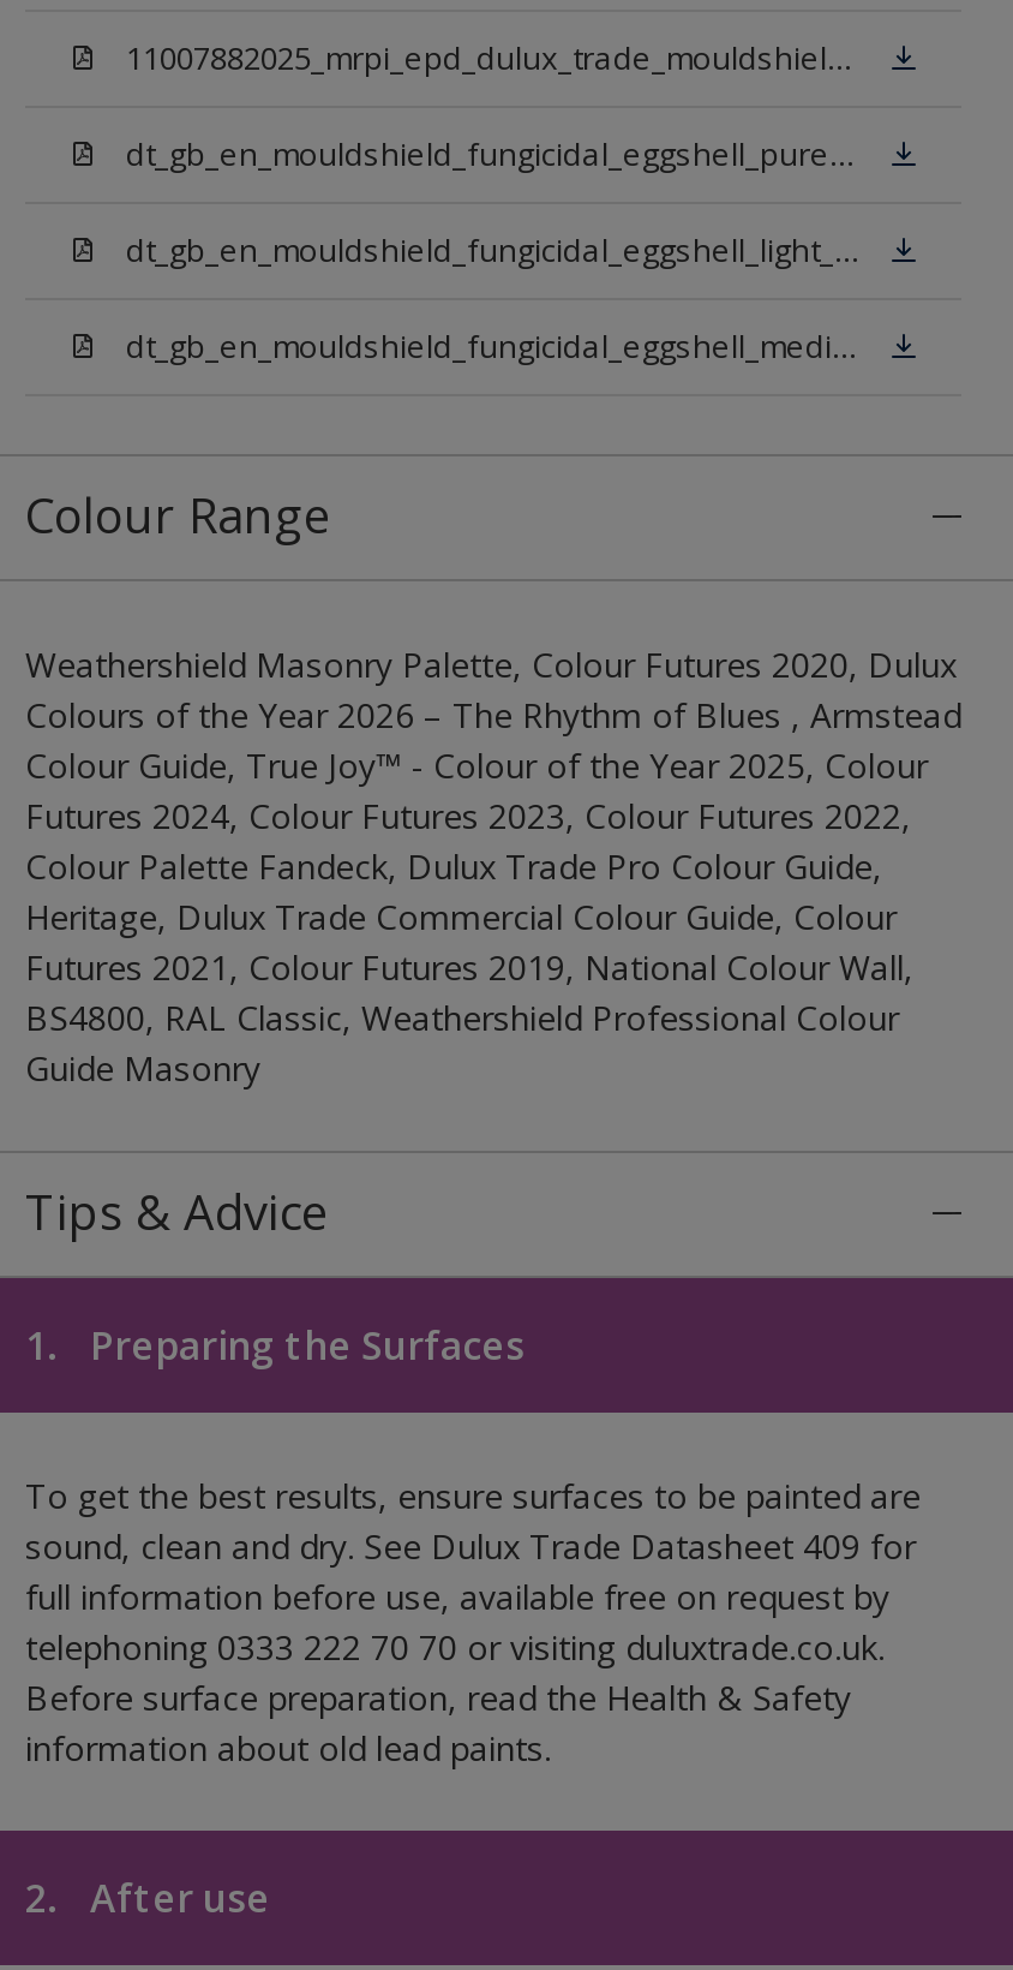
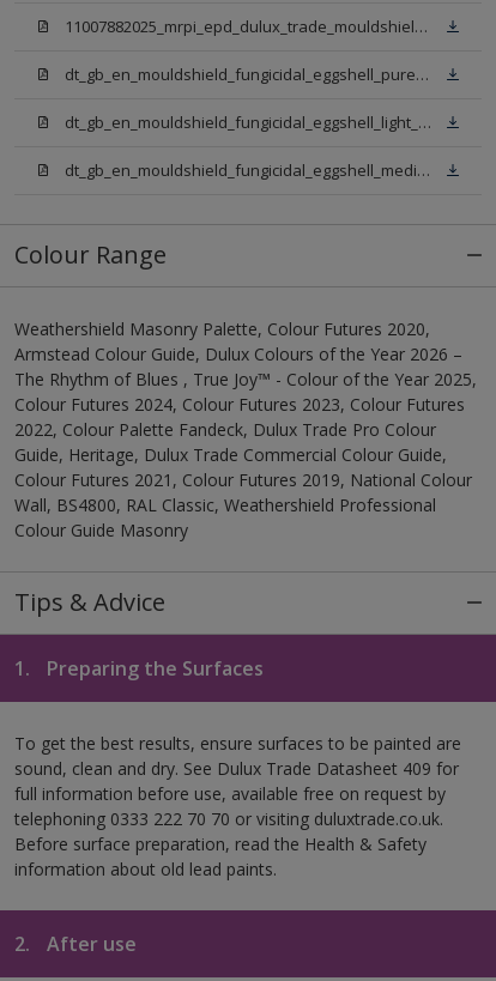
[25,641,961,1090] Weathershield Masonry Palette, Colour Futures 2020, Dulux | Colours of the Year 2026 – The Rhythm of Blues , Armstead | Colour Guide, True Joy™ - Colour of the Year 2025, Colour | Futures 2024, Colour Futures 2023, Colour Futures 2022, | Colour Palette Fandeck, Dulux Trade Pro Colour Guide, | Heritage, Dulux Trade Commercial Colour Guide, Colour | Futures 2021, Colour Futures 2019, National Colour Wall, | BS4800, RAL Classic, Weathershield Professional Colour | Guide Masonry -> [14,317,477,541] Weathershield Masonry Palette, Colour Futures 2020, | Armstead Colour Guide, Dulux Colours of the Year 2026 – | The Rhythm of Blues , True Joy™ - Colour of the Year 2025, | Colour Futures 2024, Colour Futures 2023, Colour Futures | 2022, Colour Palette Fandeck, Dulux Trade Pro Colour | Guide, Heritage, Dulux Trade Commercial Colour Guide, | Colour Futures 2021, Colour Futures 2019, National Colour | Wall, BS4800, RAL Classic, Weathershield Professional | Colour Guide Masonry

